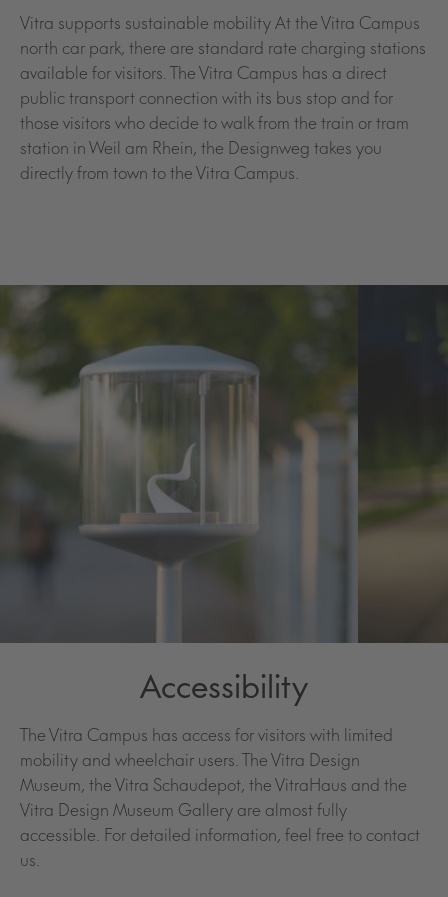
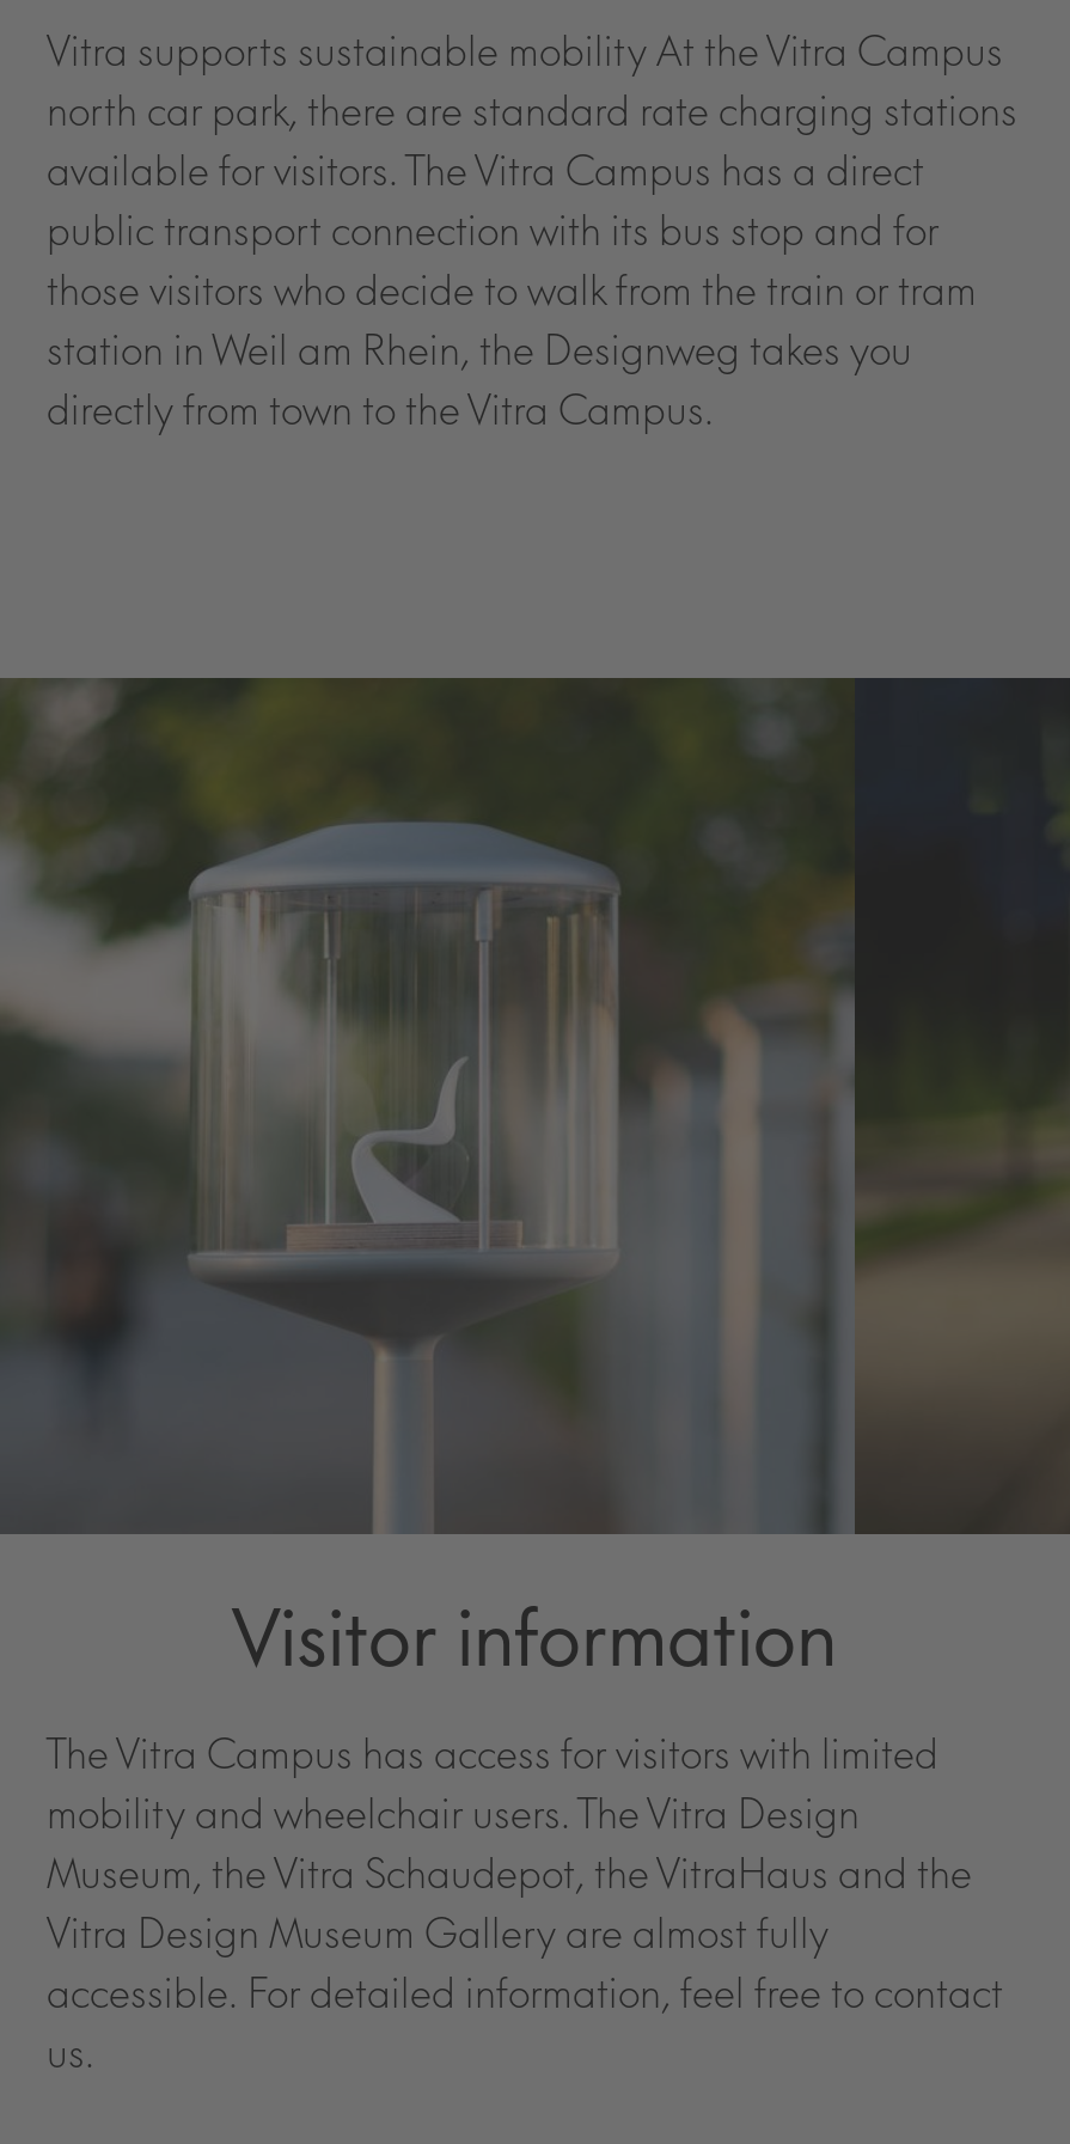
[140,665,308,707] Accessibility -> [232,1586,837,1687] Visitor information

